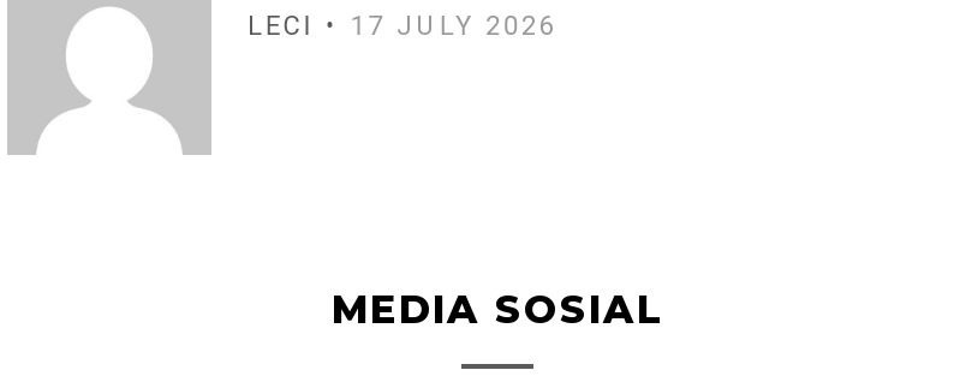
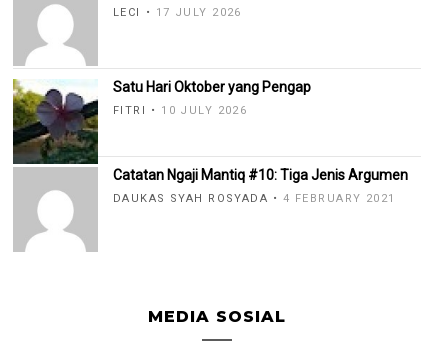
none -> [12,78,311,164] [image] | Satu Hari Oktober yang Pengap | FITRI | 10 JULY 2026
none -> [113,167,408,205] Catatan Ngaji Mantiq #10: Tiga Jenis Argumen | DAUKAS SYAH ROSYADA | 4 FEBRUARY 2021

